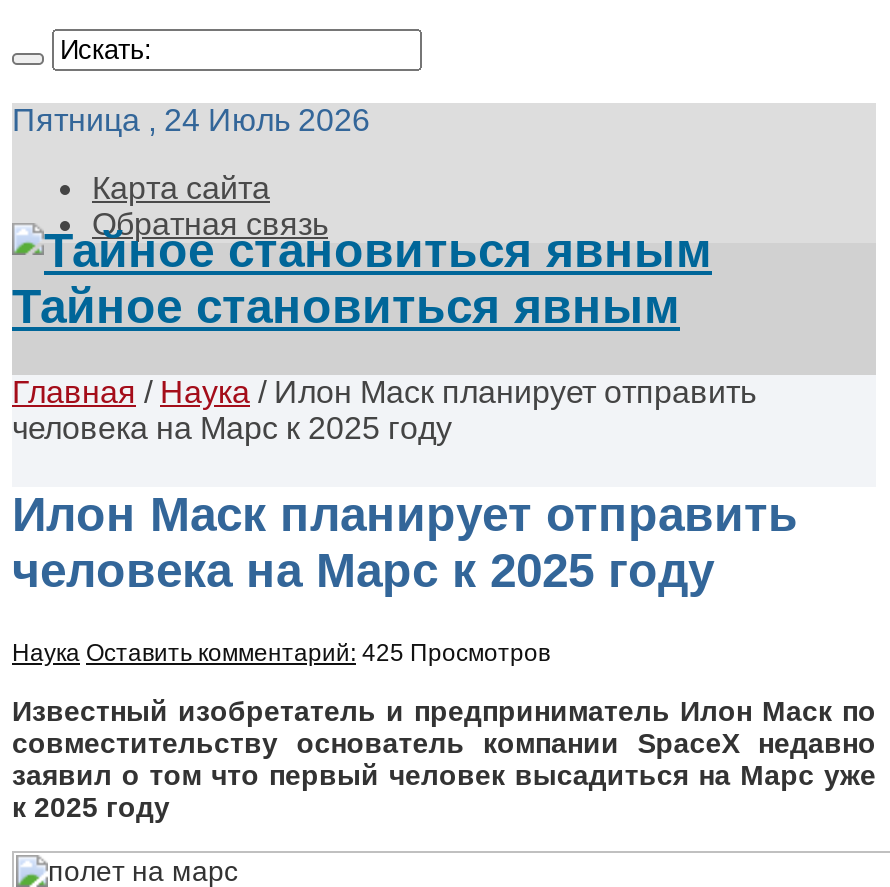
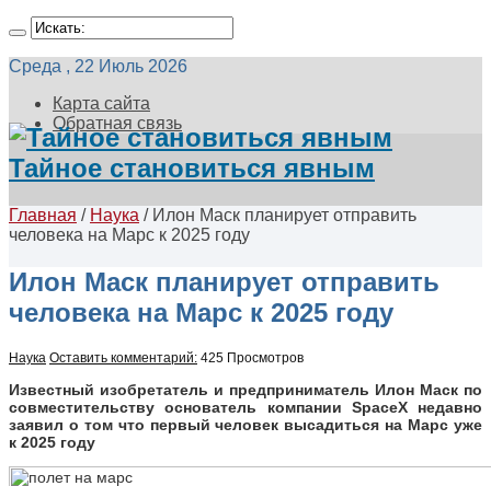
[12,103,370,137] Пятница , 24 Июль 2026 -> [9,57,187,76] Среда , 22 Июль 2026

